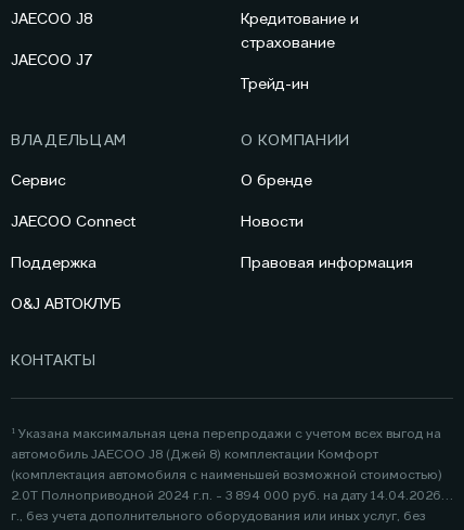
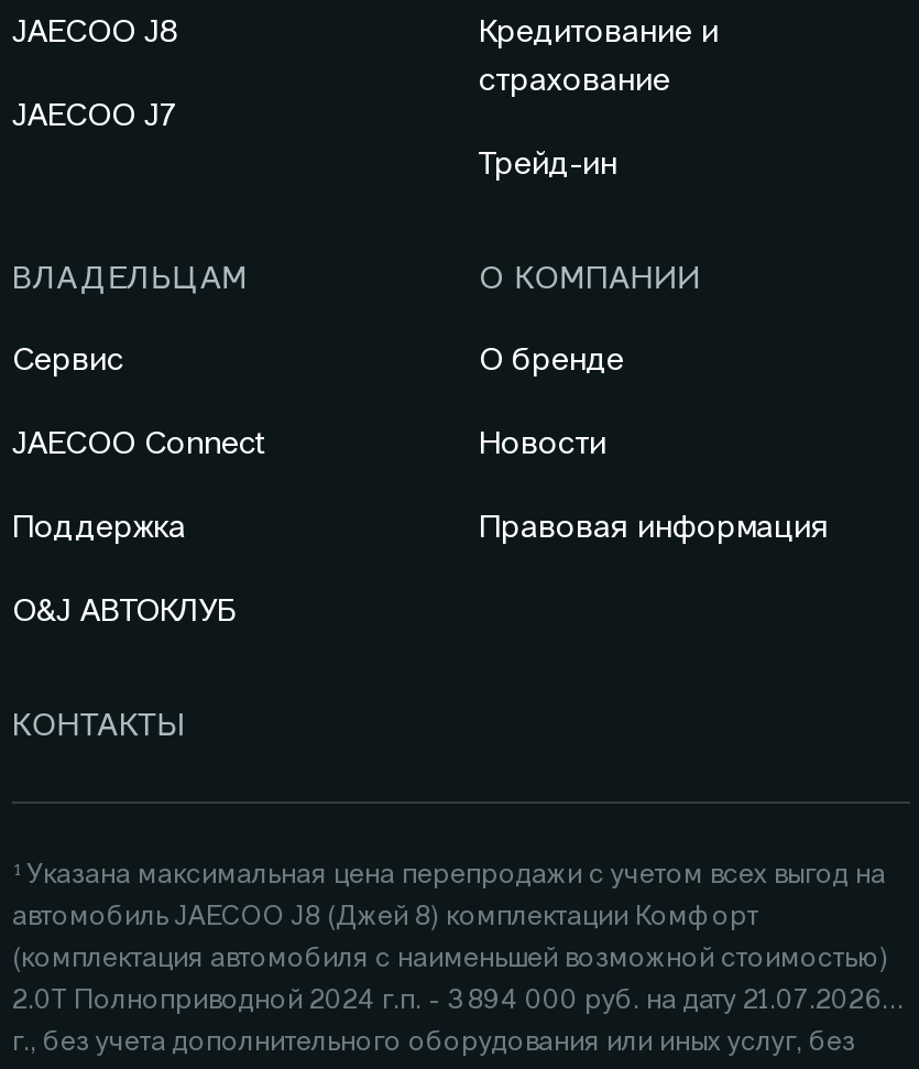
[11,490,441,503] 2.0Т Полноприводной 2024 г.п. - 3 894 000 руб. на дату 14.04.2026 -> [12,989,882,1015] 2.0Т Полноприводной 2024 г.п. - 3 894 000 руб. на дату 21.07.2026

